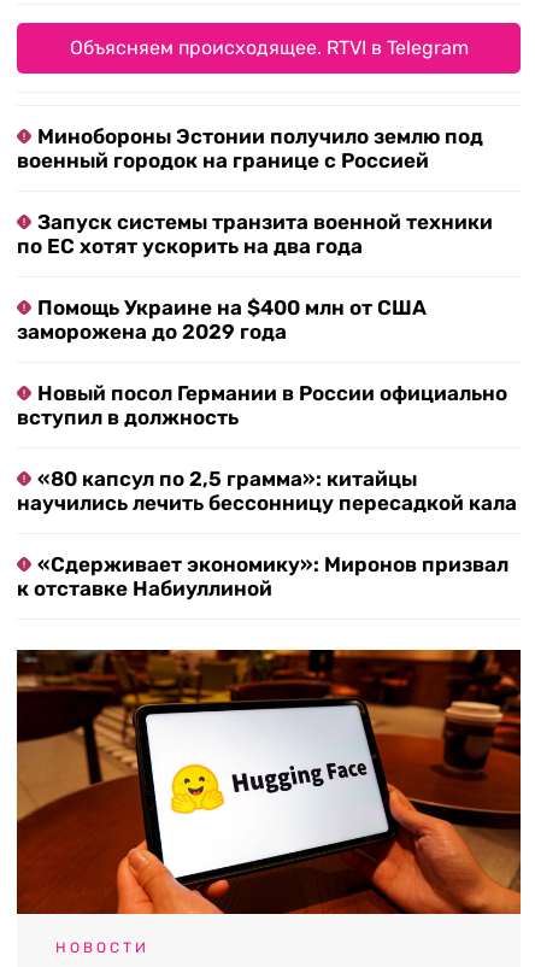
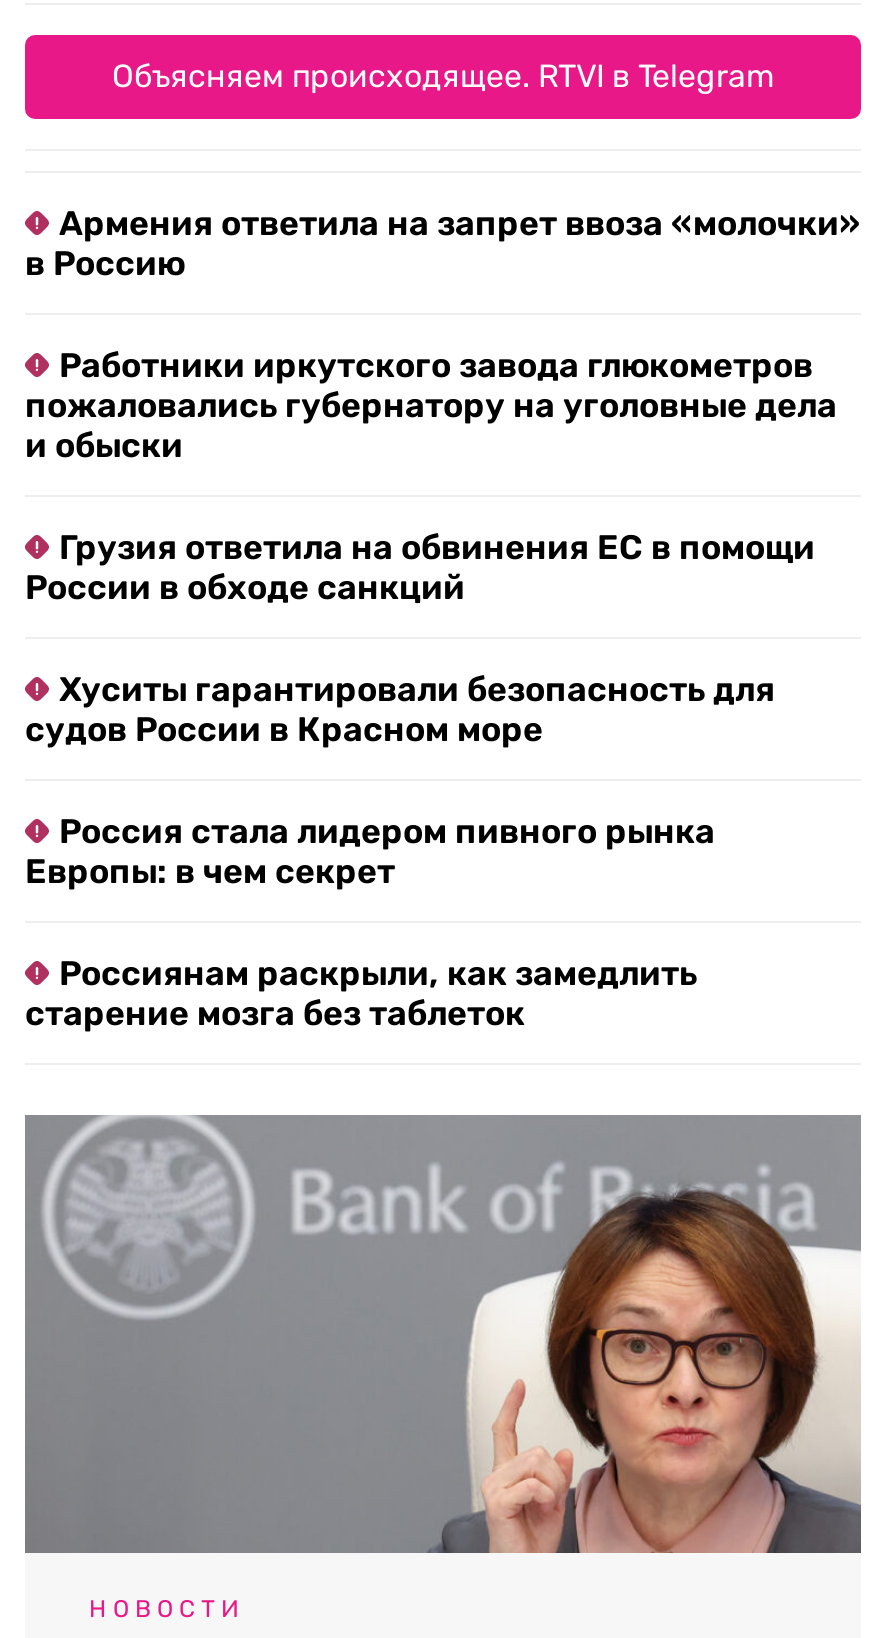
[17,124,483,173] Минобороны Эстонии получило землю под | военный городок на границе с Россией -> [25,203,861,283] Армения ответила на запрет ввоза «молочки» | в Россию
[17,210,493,258] Запуск системы транзита военной техники | по ЕС хотят ускорить на два года -> [25,345,837,465] Работники иркутского завода глюкометров | пожаловались губернатору на уголовные дела | и обыски
[17,296,427,344] Помощь Украине на $400 млн от США | заморожена до 2029 года -> [25,527,815,607] Грузия ответила на обвинения ЕС в помощи | России в обходе санкций
[17,381,507,429] Новый посол Германии в России официально | вступил в должность -> [25,669,775,749] Хуситы гарантировали безопасность для | судов России в Красном море
[17,467,517,515] «80 капсул по 2,5 грамма»: китайцы | научились лечить бессонницу пересадкой кала -> [25,811,715,891] Россия стала лидером пивного рынка | Европы: в чем секрет
[17,552,508,601] «Сдерживает экономику»: Миронов призвал | к отставке Набиуллиной -> [25,953,697,1033] Россиянам раскрыли, как замедлить | старение мозга без таблеток
[16,649,522,915] [image] -> [23,1113,863,1555] [image]

